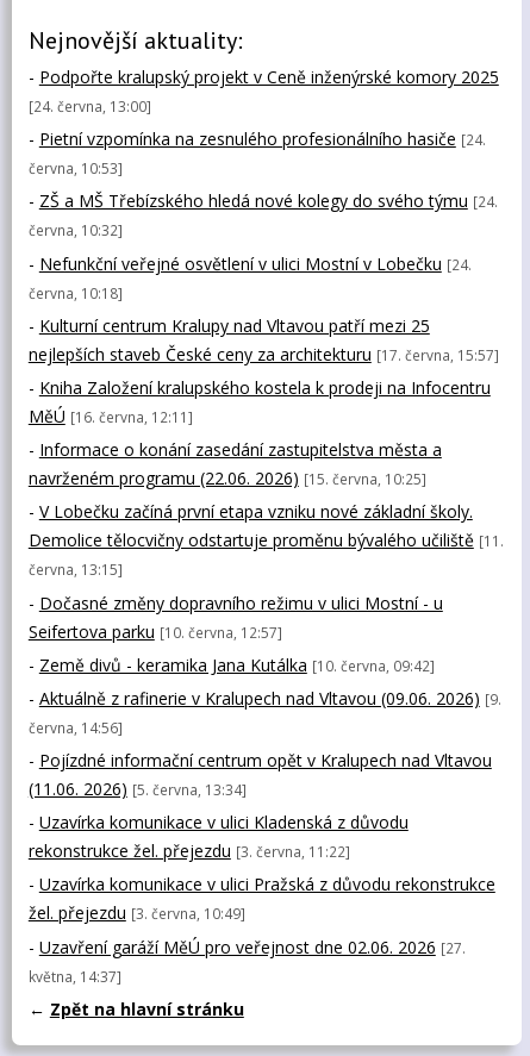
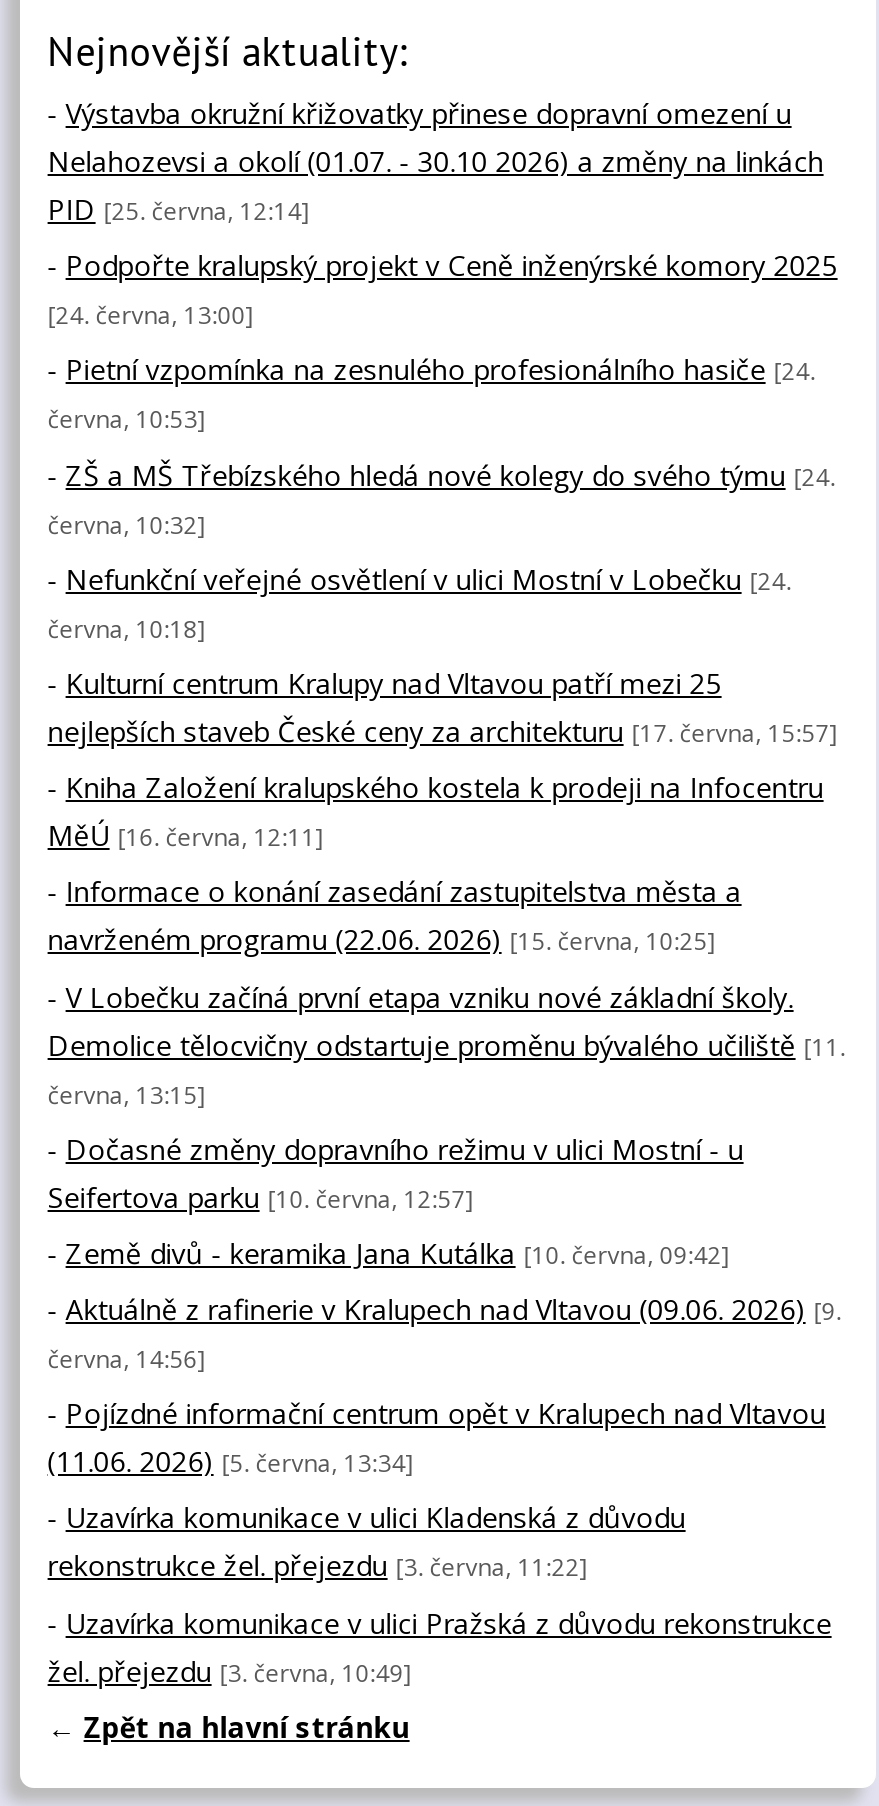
none -> [48,94,824,228] - Výstavba okružní křižovatky přinese dopravní omezení u | Nelahozevsi a okolí (01.07. - 30.10 2026) a změny na linkách | PID [25. června, 12:14]
moved [28,65,504,924] -> [48,246,846,1689]: - Podpořte kralupský projekt v Ceně inženýrské komory 2025 | [24. června, 13:00] | - Pietní vzpomínka na zesnulého profesionálního hasiče [24. | ... | - Uzavírka komunikace v ulici Pražská z důvodu rekonstrukce | žel. přejezdu [3. června, 10:49]
[28,935,465,985] - Uzavření garáží MěÚ pro veřejnost dne 02.06. 2026 [27. | května, 14:37] -> none

